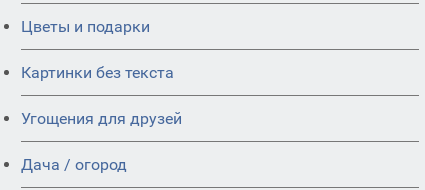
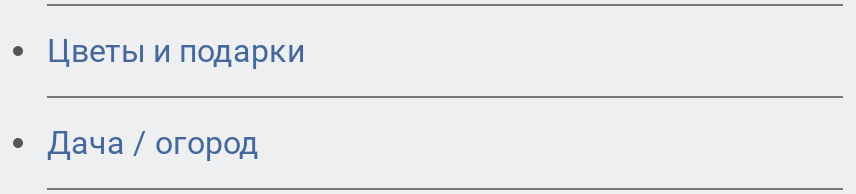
[21,63,182,128] Картинки без текста | Угощения для друзей -> none

